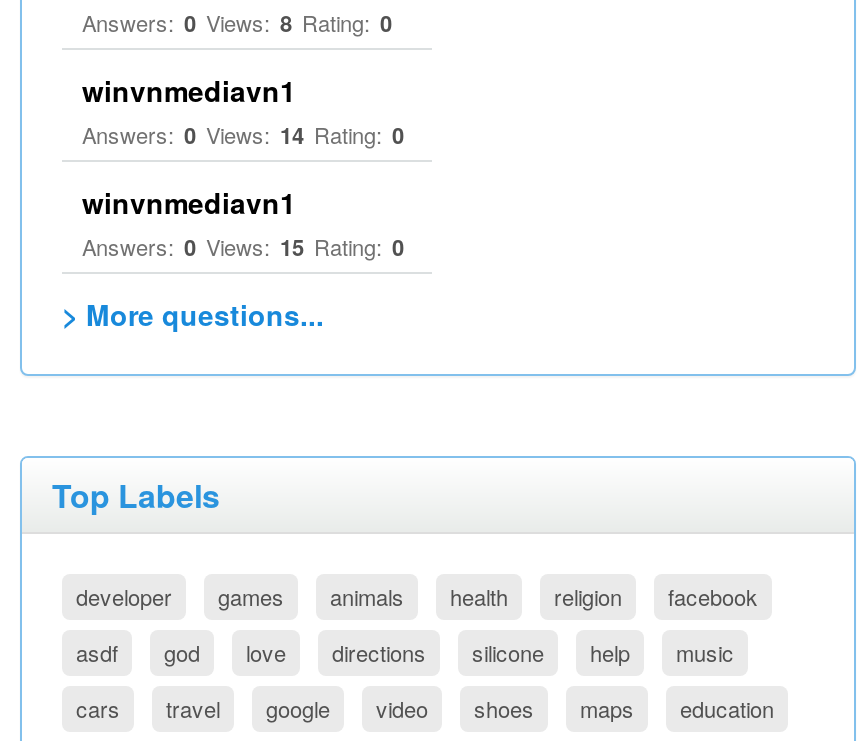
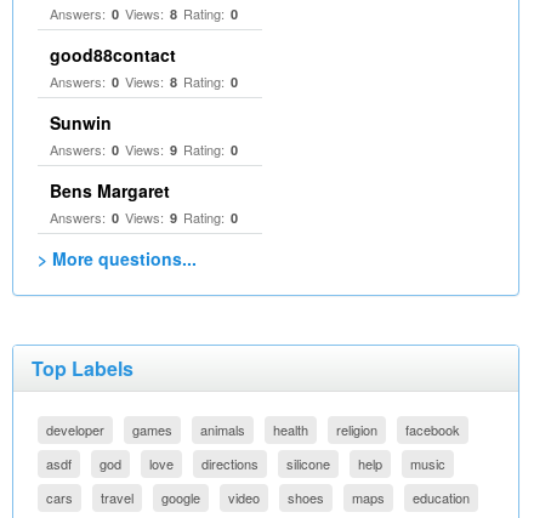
[82,70,404,262] winvnmediavn1 | Answers: 0 Views: 14 Rating: 0 | winvnmediavn1 | Answers: 0 Views: 15 Rating: 0 -> [50,42,238,227] good88contact | Answers: 0 Views: 8 Rating: 0 | Sunwin | Answers: 0 Views: 9 Rating: 0 | Bens Margaret | Answers: 0 Views: 9 Rating: 0

